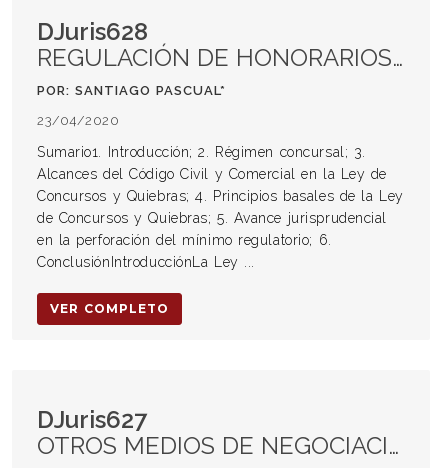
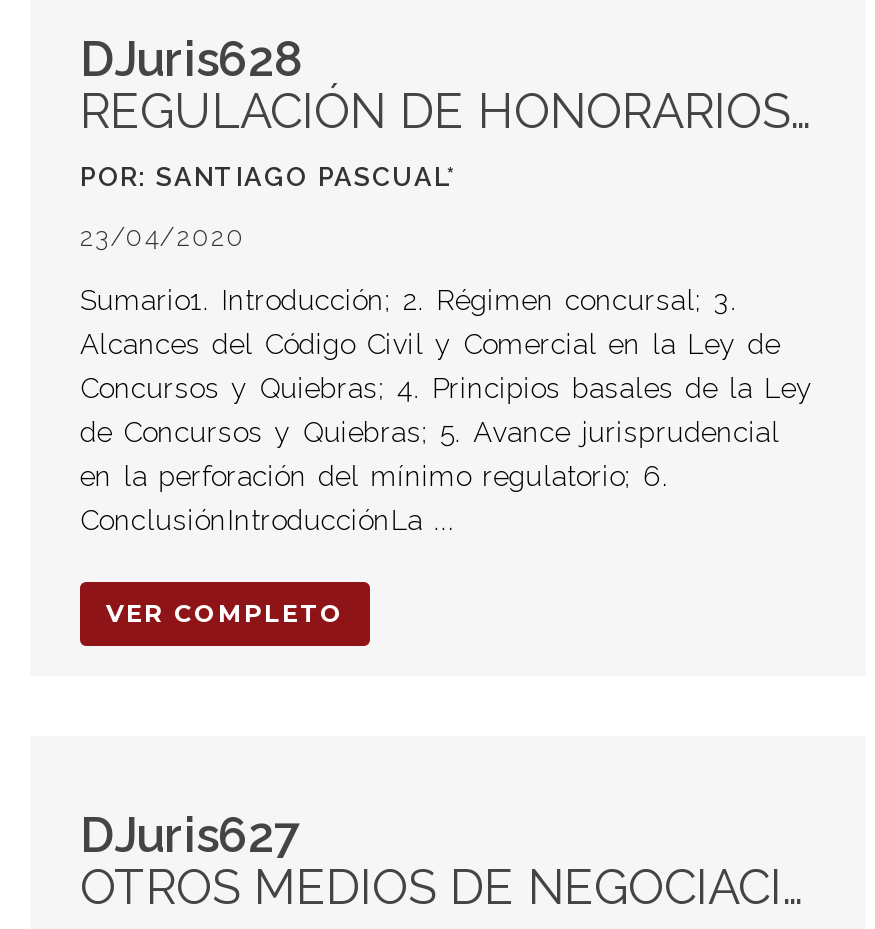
[37,254,255,270] ConclusiónIntroducciónLa Ley ... -> [80,504,455,536] ConclusiónIntroducciónLa ...

